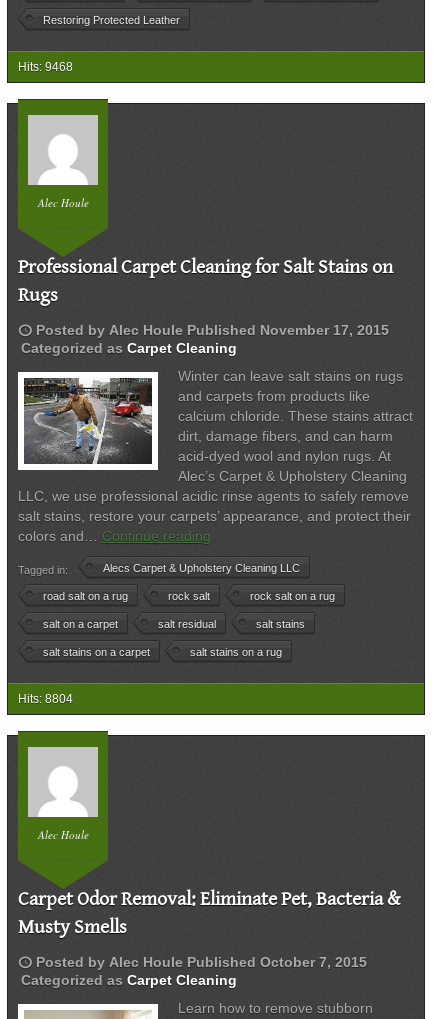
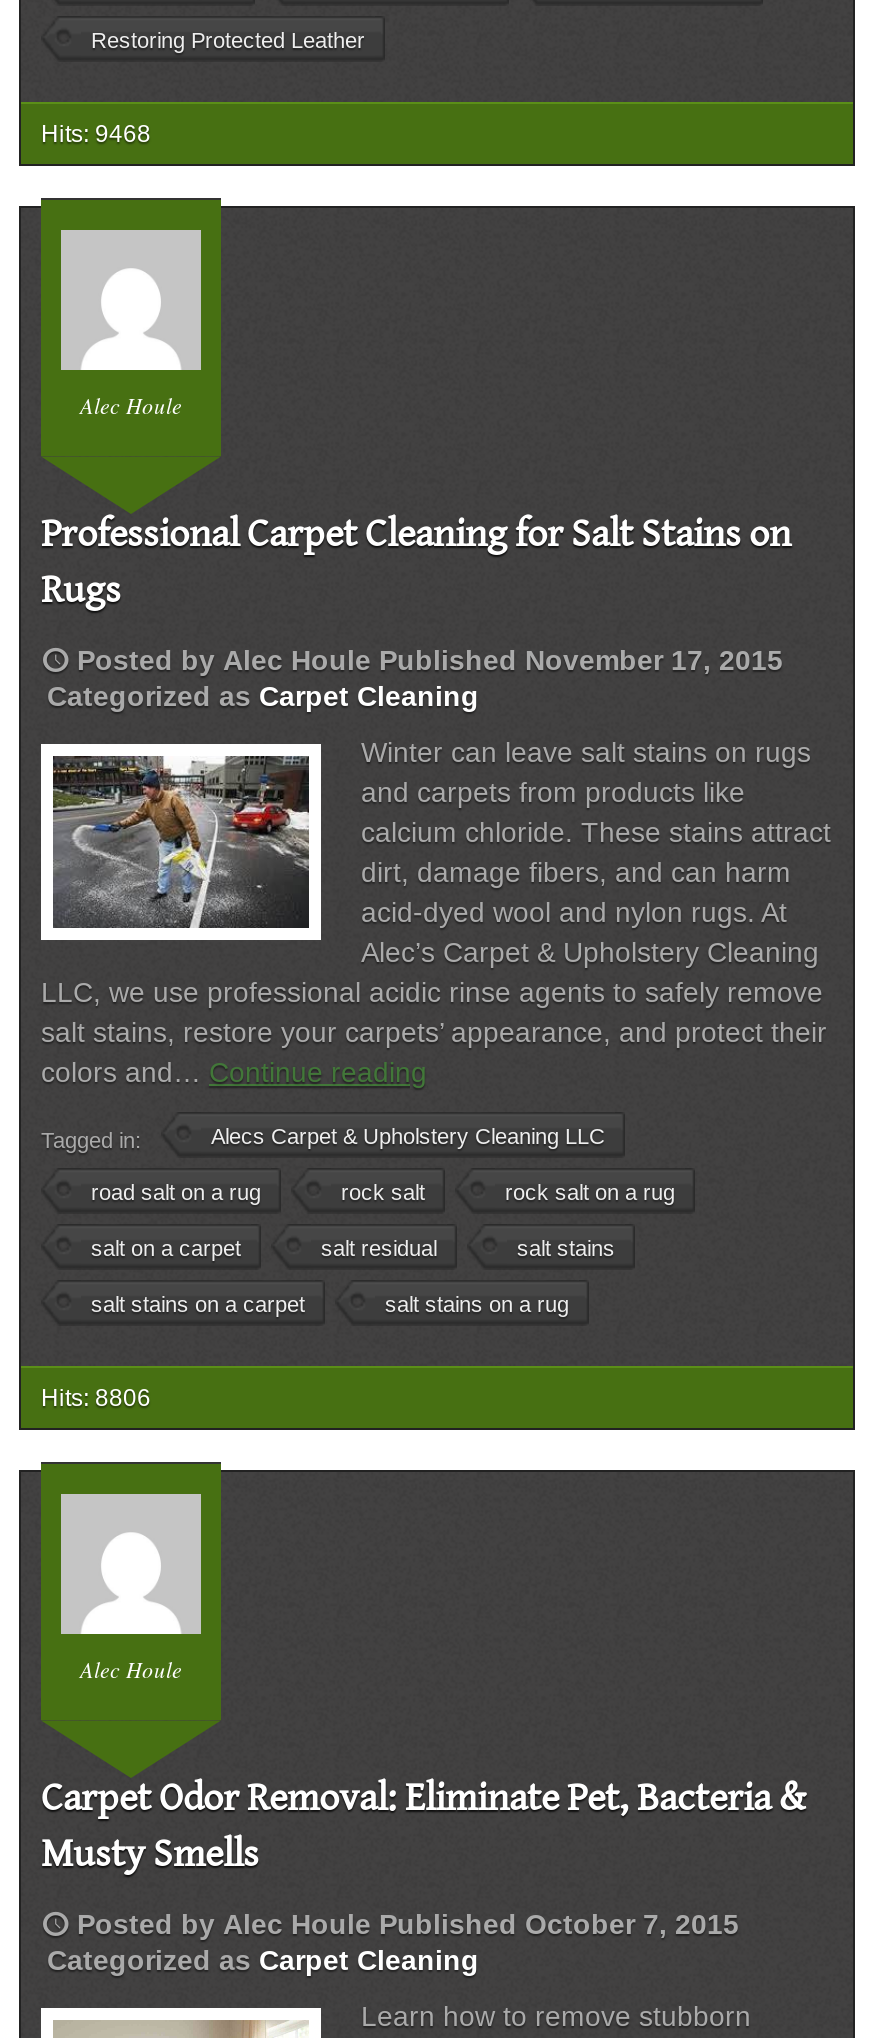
[18,692,73,706] Hits: 8804 -> [41,1384,151,1412] Hits: 8806

